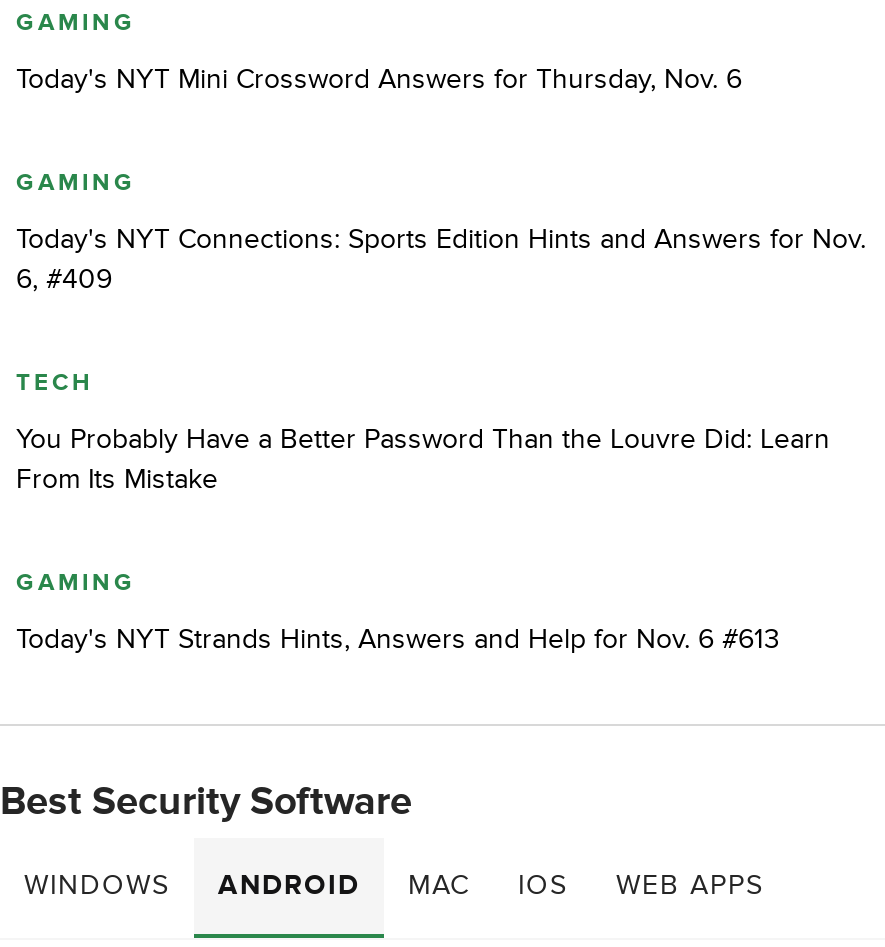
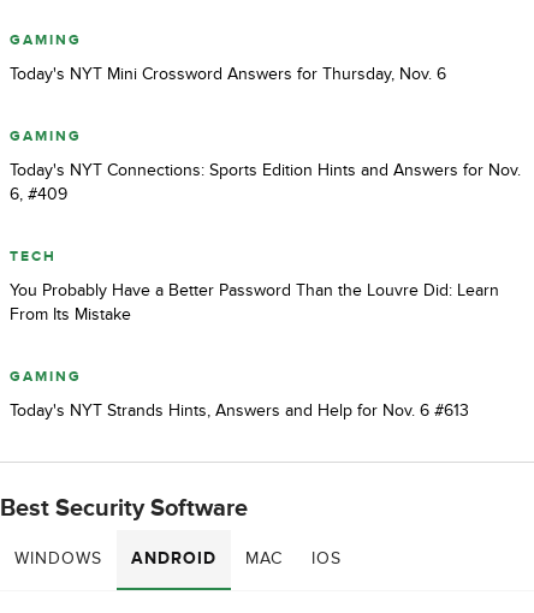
[616,869,764,903] WEB APPS -> none

